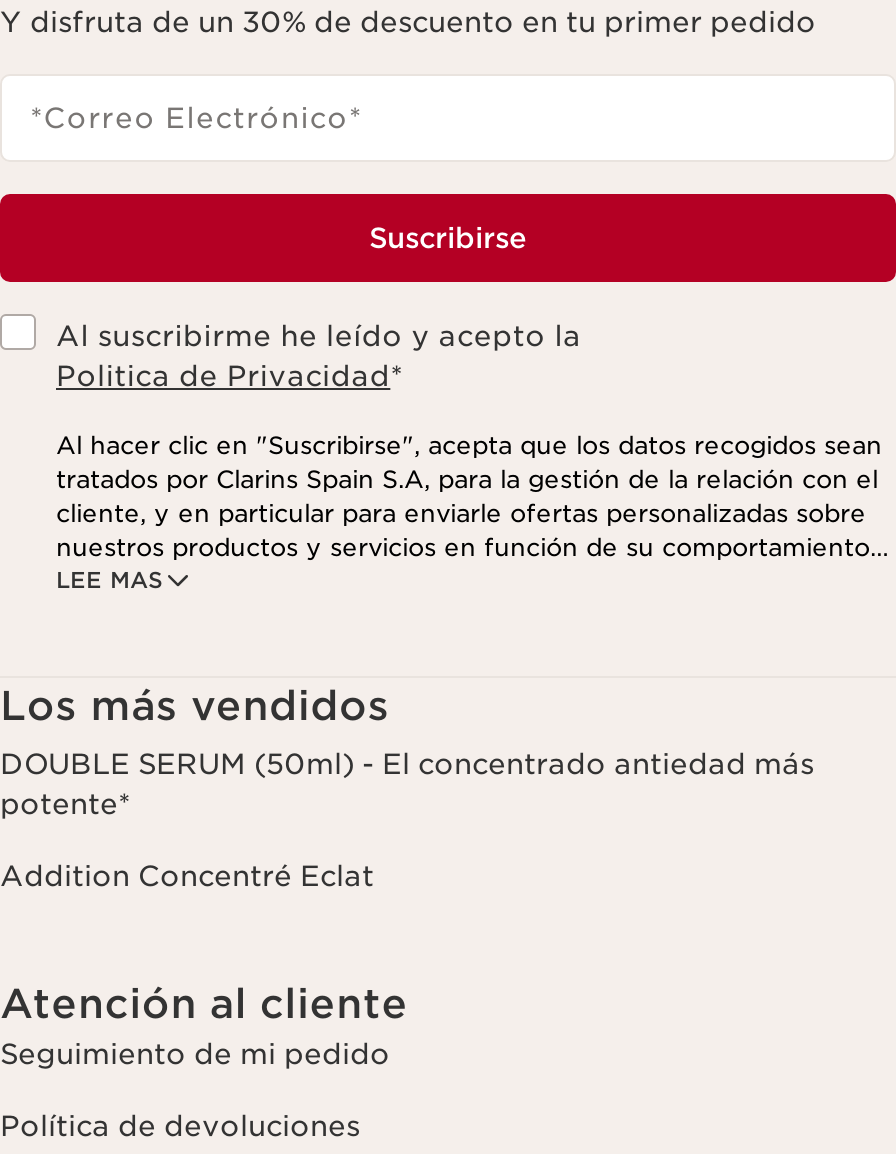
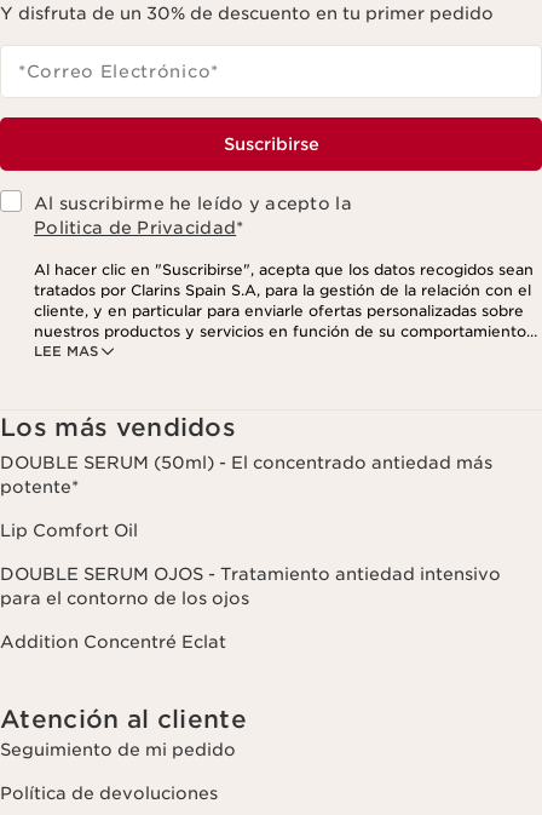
none -> [0,521,501,608] Lip Comfort Oil | DOUBLE SERUM OJOS - Tratamiento antiedad intensivo | para el contorno de los ojos

